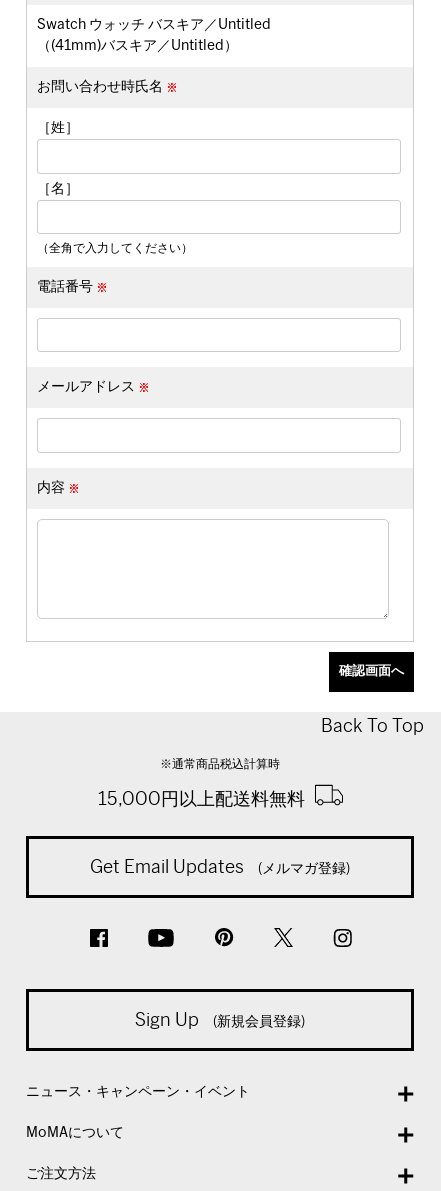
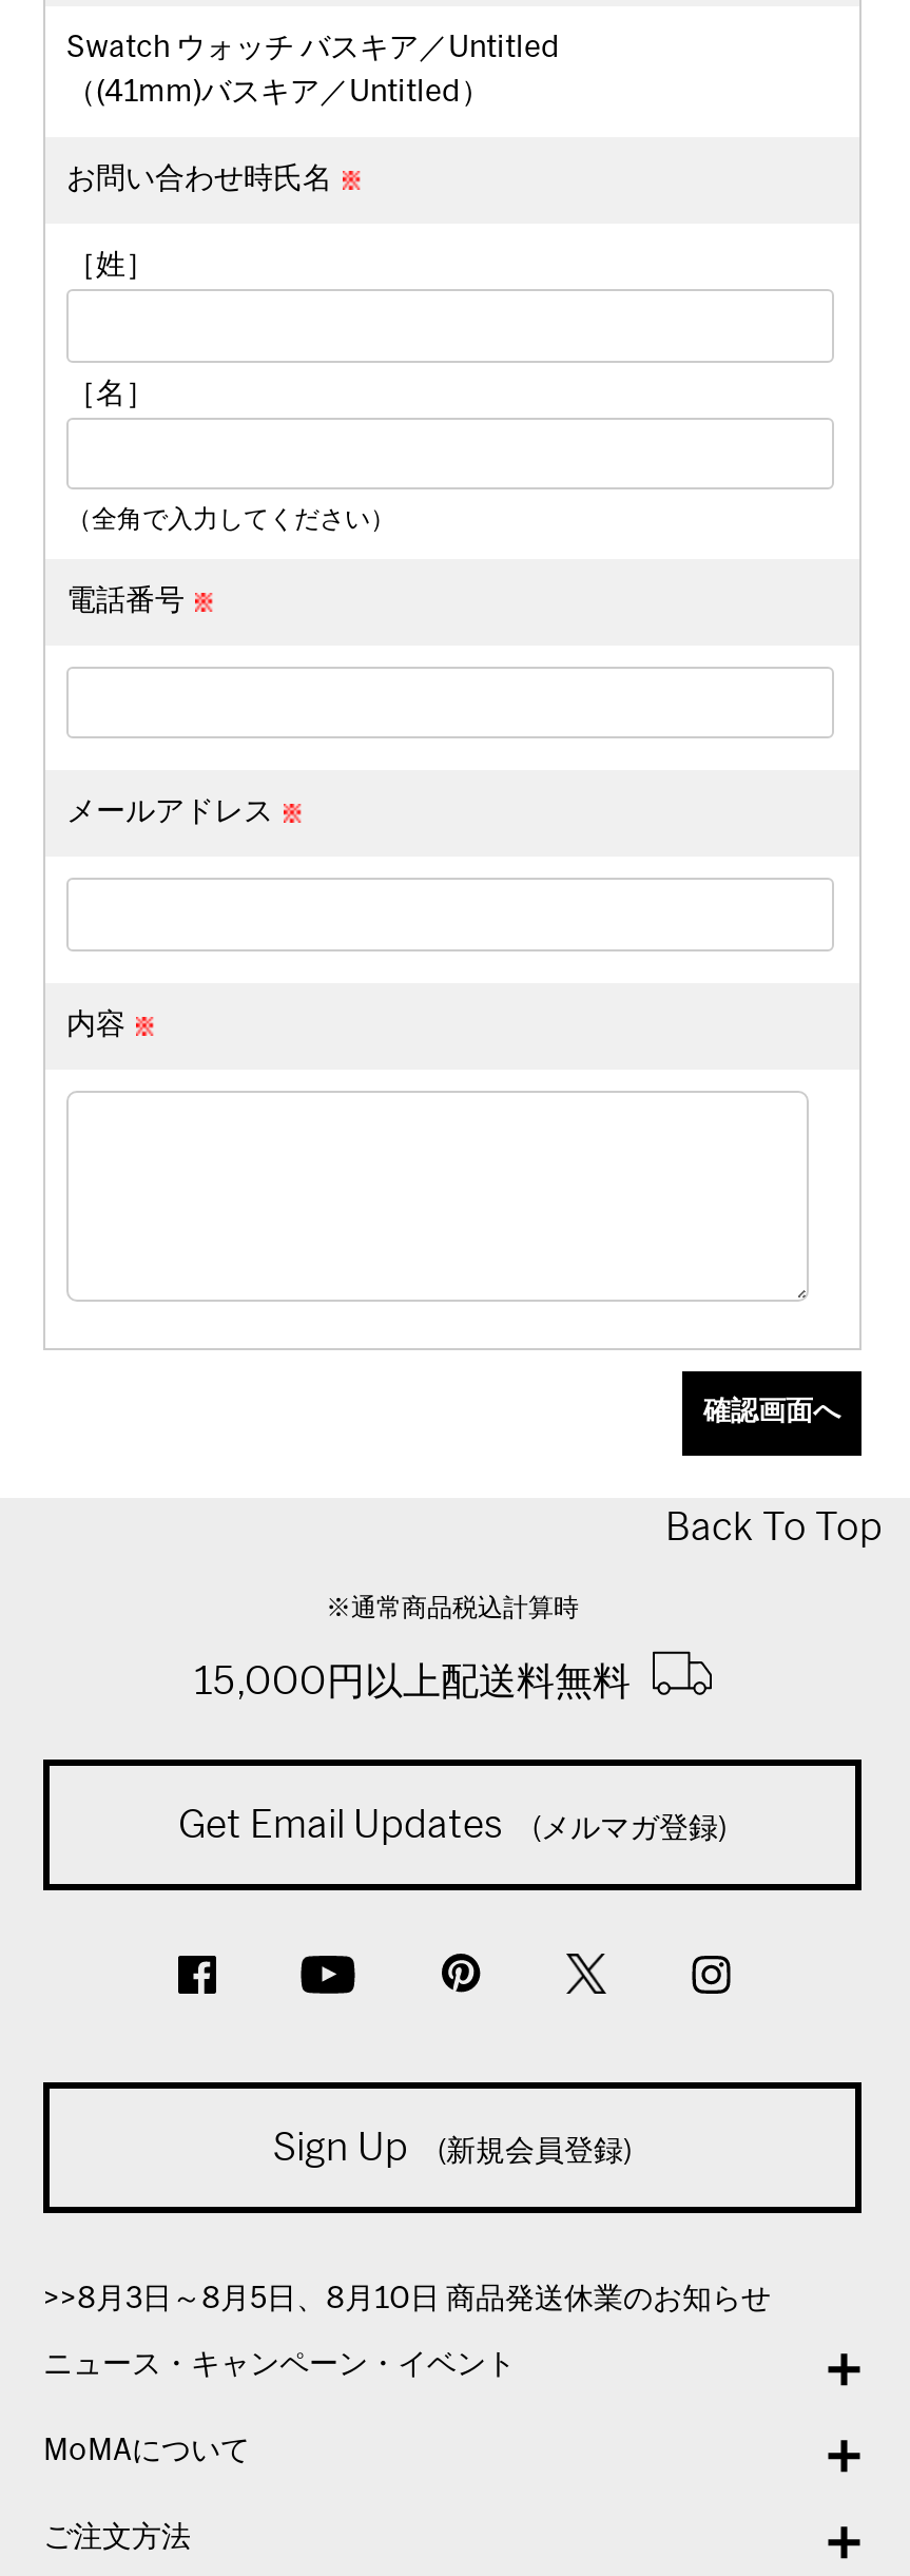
none -> [43,2284,771,2314] >>8月3日～8月5日、8月10日 商品発送休業のお知らせ

